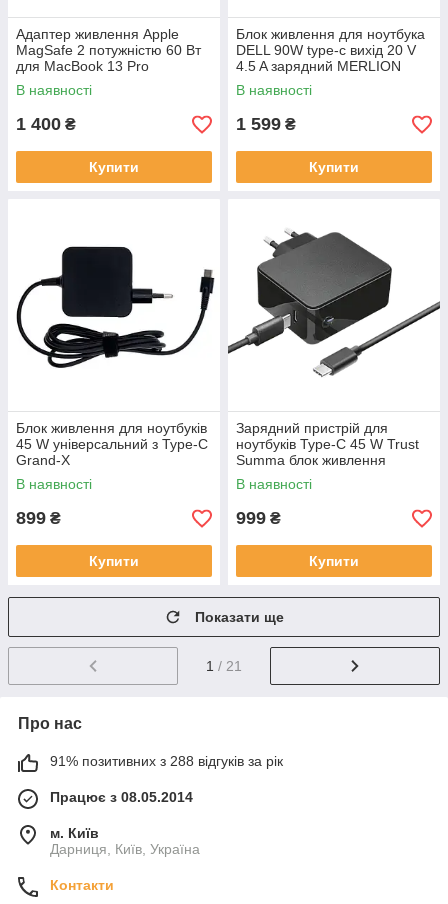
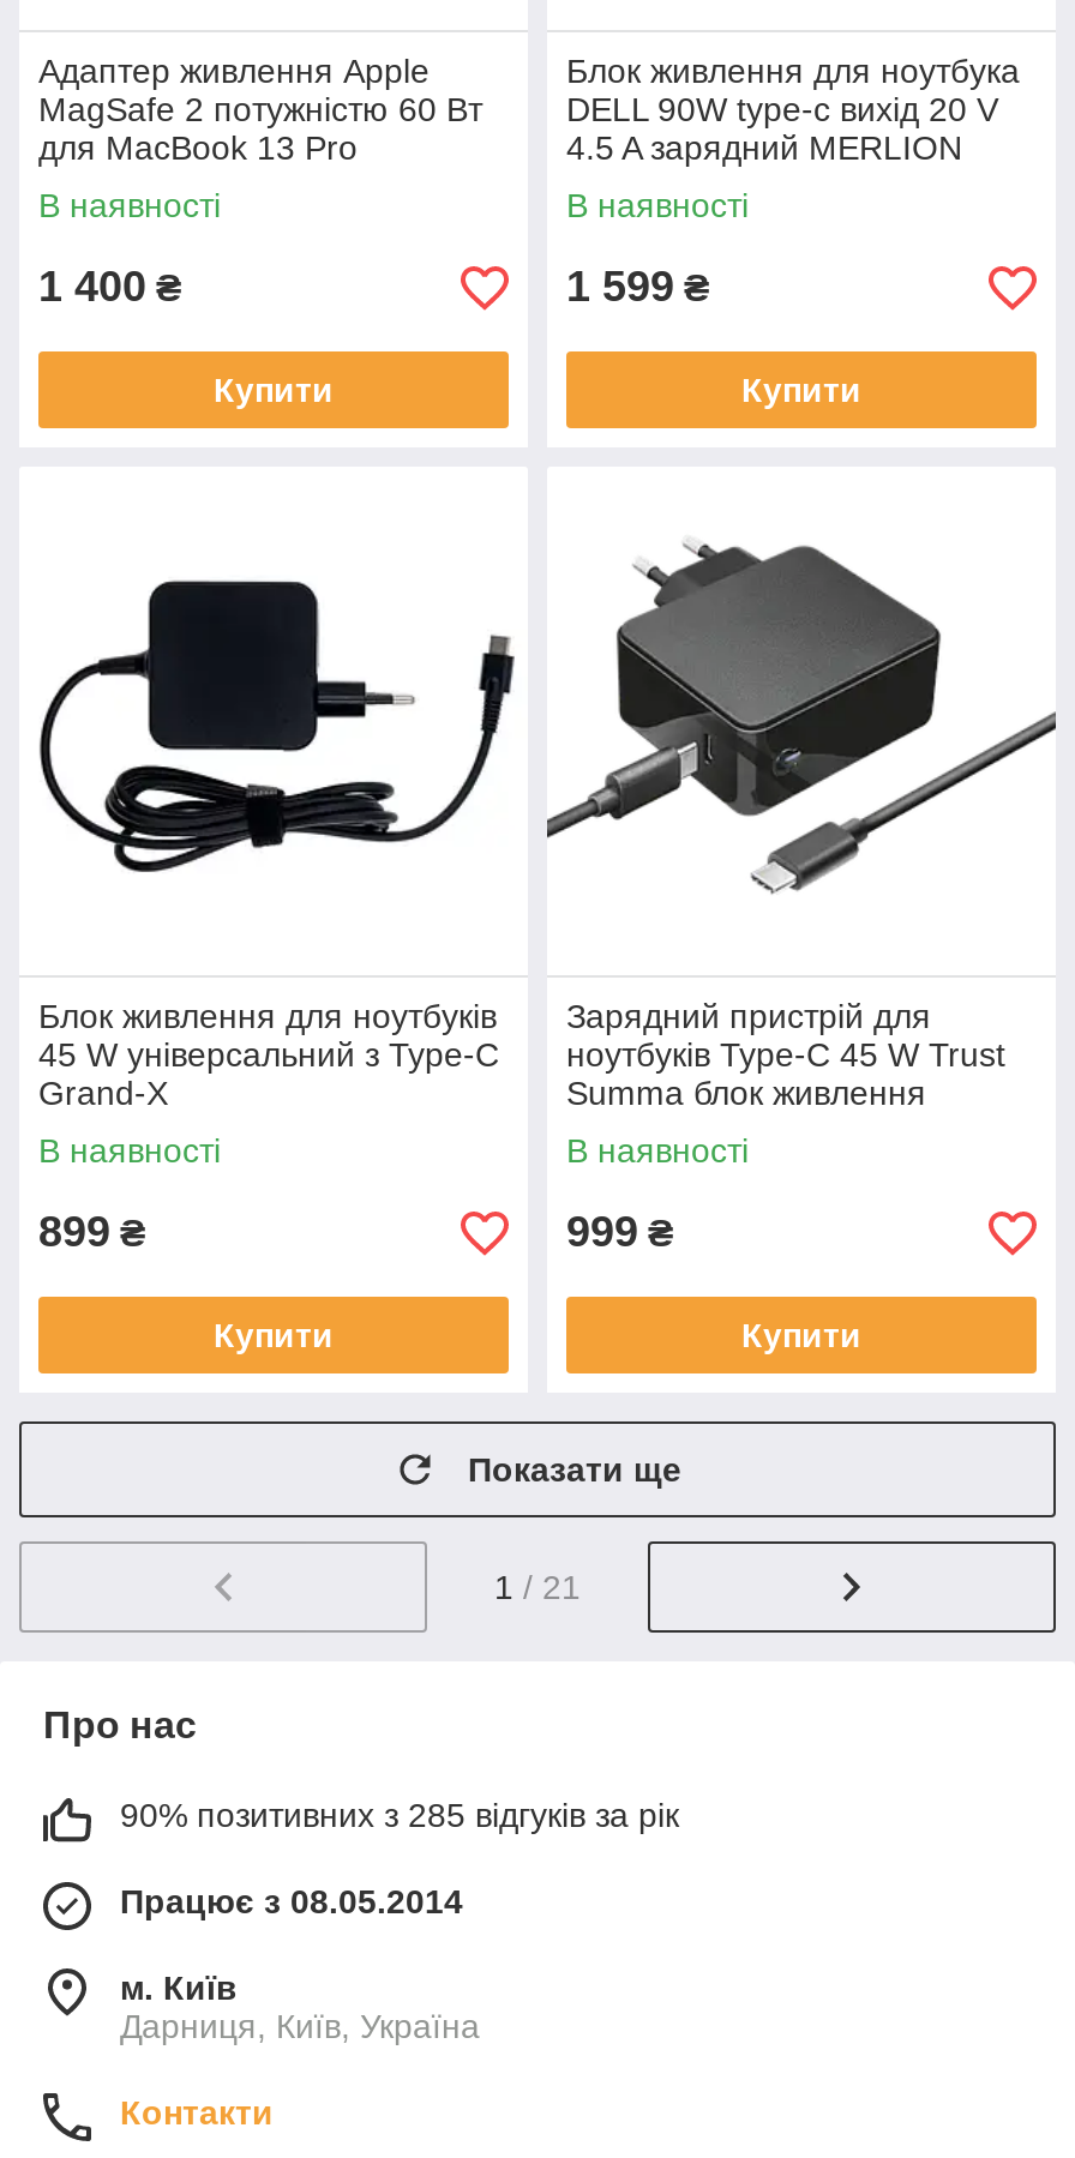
[50,753,283,769] 91% позитивних з 288 відгуків за рік -> [120,1796,679,1834] 90% позитивних з 285 відгуків за рік

